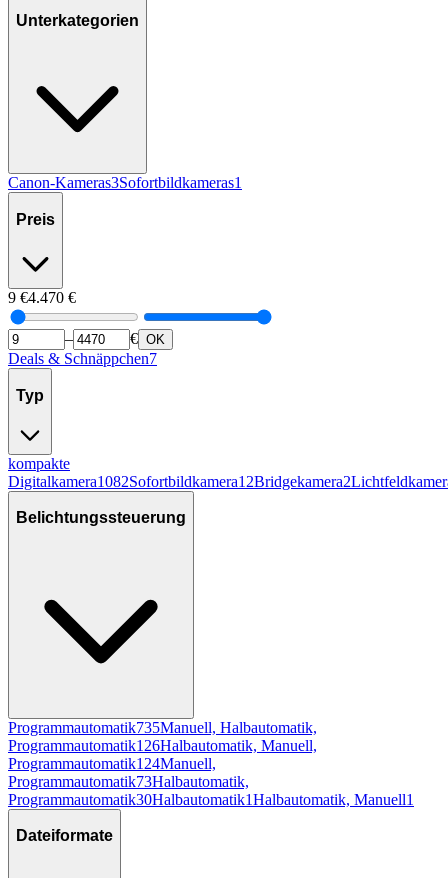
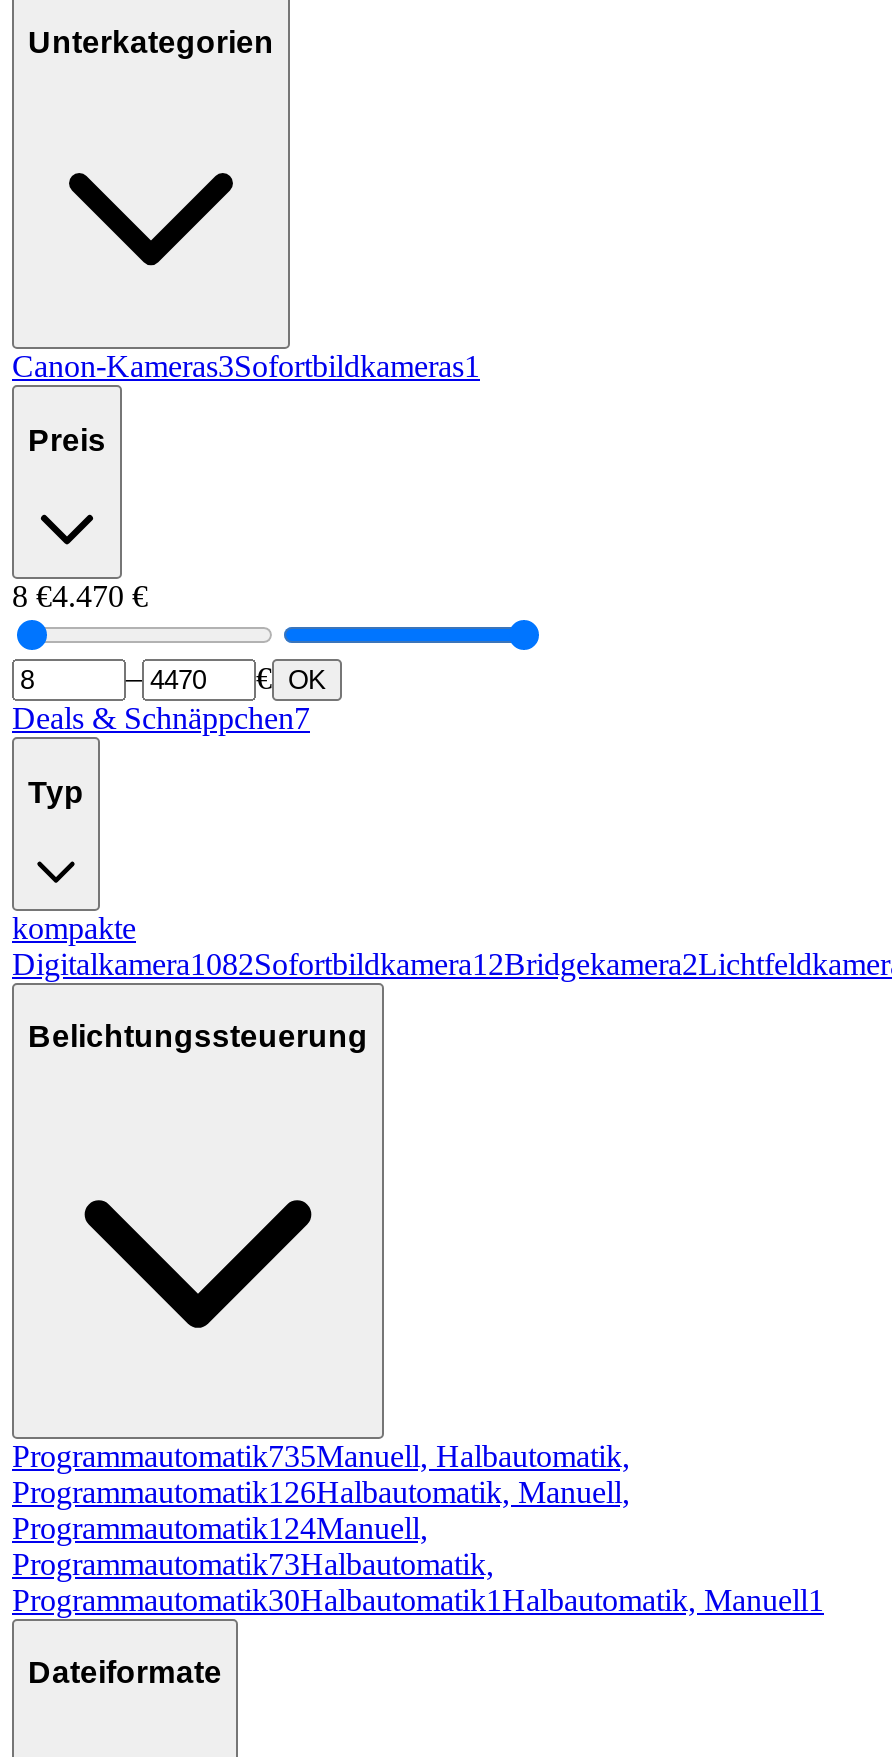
[8,289,76,306] 9€4.470 € -> [12,580,148,614] 8€4.470 €

